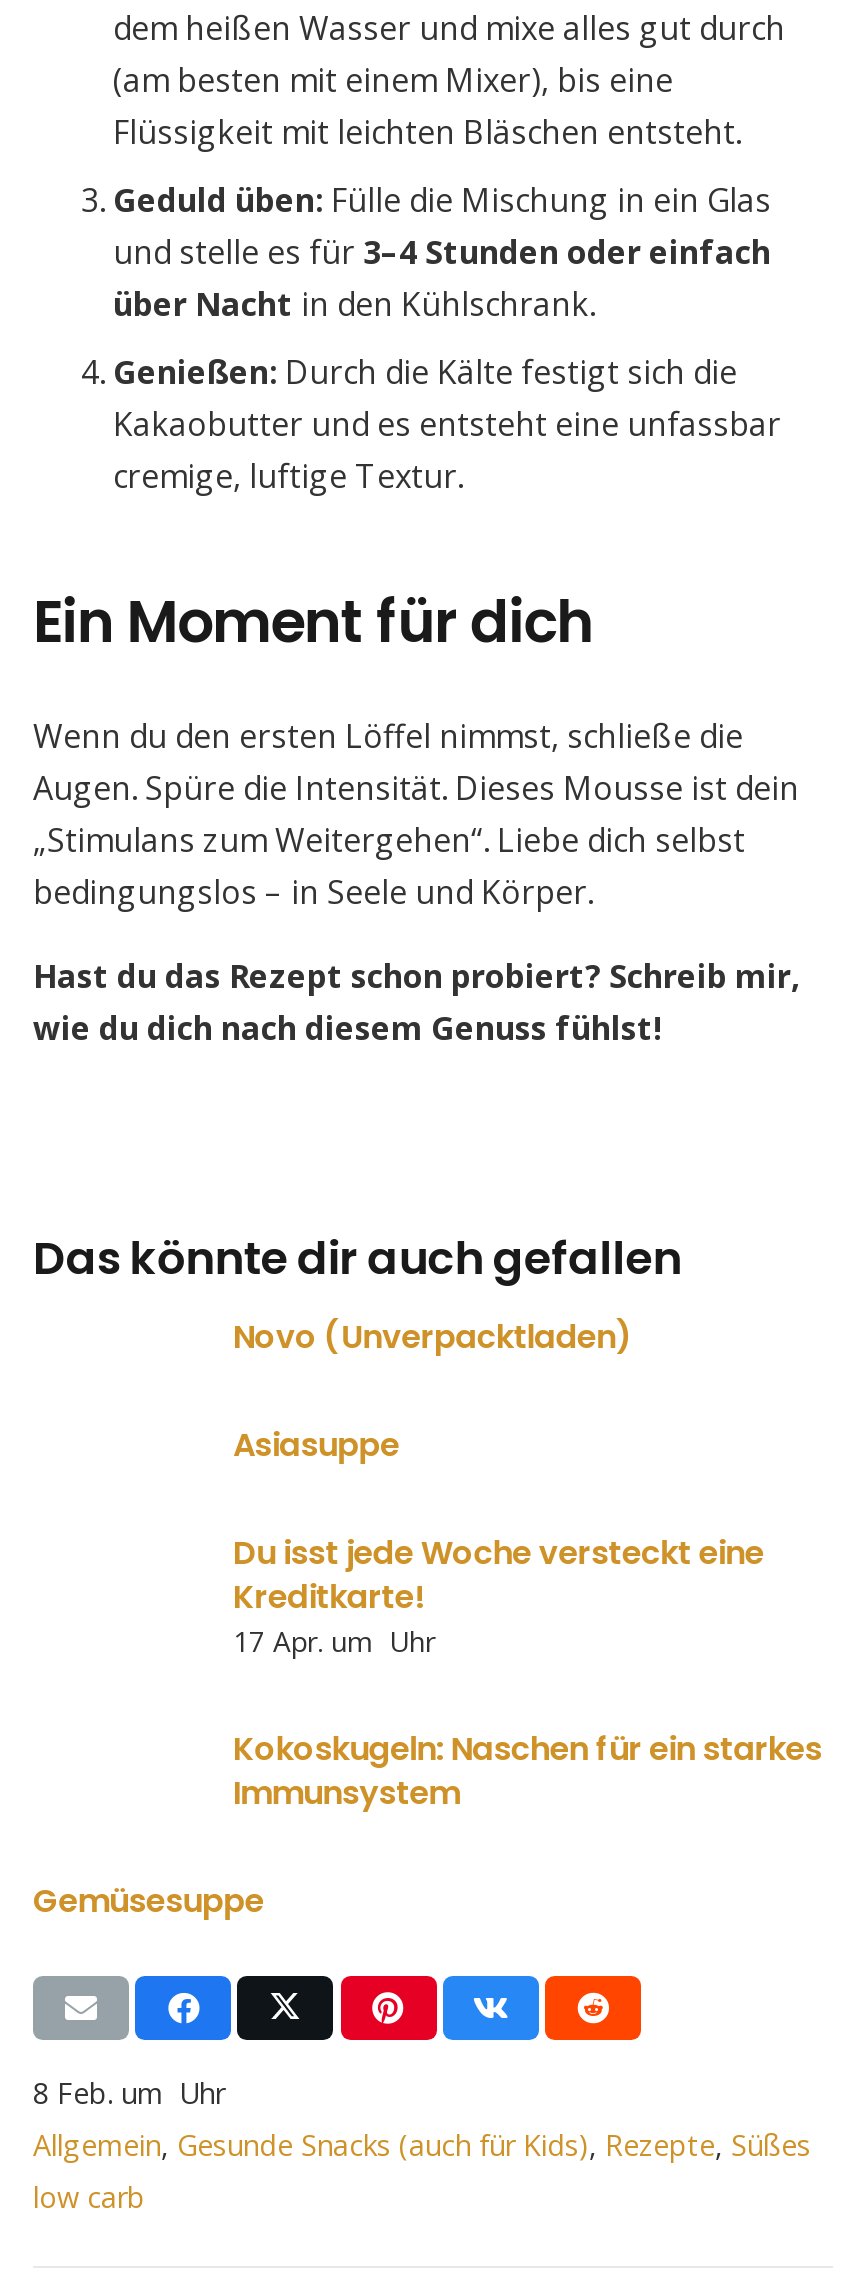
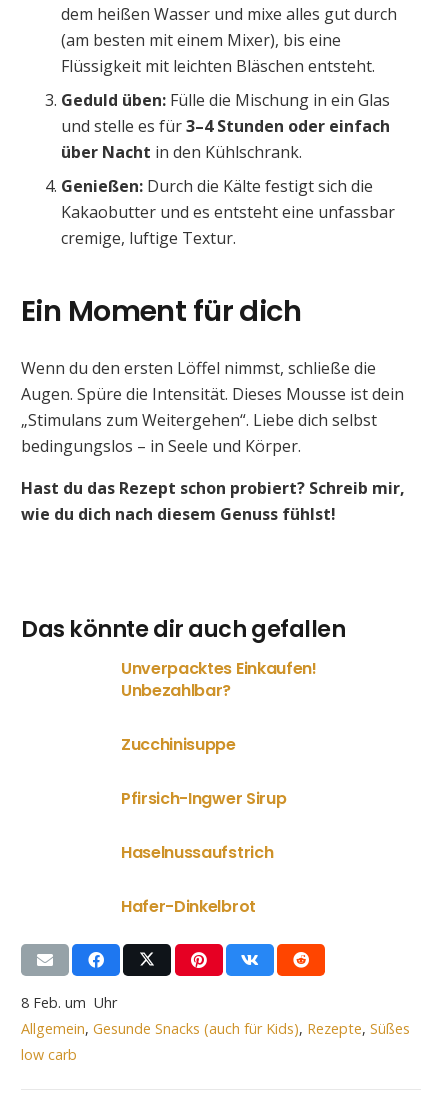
[233,1314,631,1360] Novo (Unverpacktladen) -> [121,657,317,702] Unverpacktes Einkaufen! | Unbezahlbar?
[233,1422,399,1468] Asiasuppe -> [121,733,236,756] Zucchinisuppe
[233,1530,764,1660] Du isst jede Woche versteckt eine | Kreditkarte! | 17 Apr. um Uhr -> [121,787,286,810] Pfirsich-Ingwer Sirup
[233,1726,822,1816] Kokoskugeln: Naschen für ein starkes | Immunsystem -> [121,841,273,864] Haselnussaufstrich
[33,1878,264,1924] Gemüsesuppe -> [121,895,256,918] Hafer-Dinkelbrot

